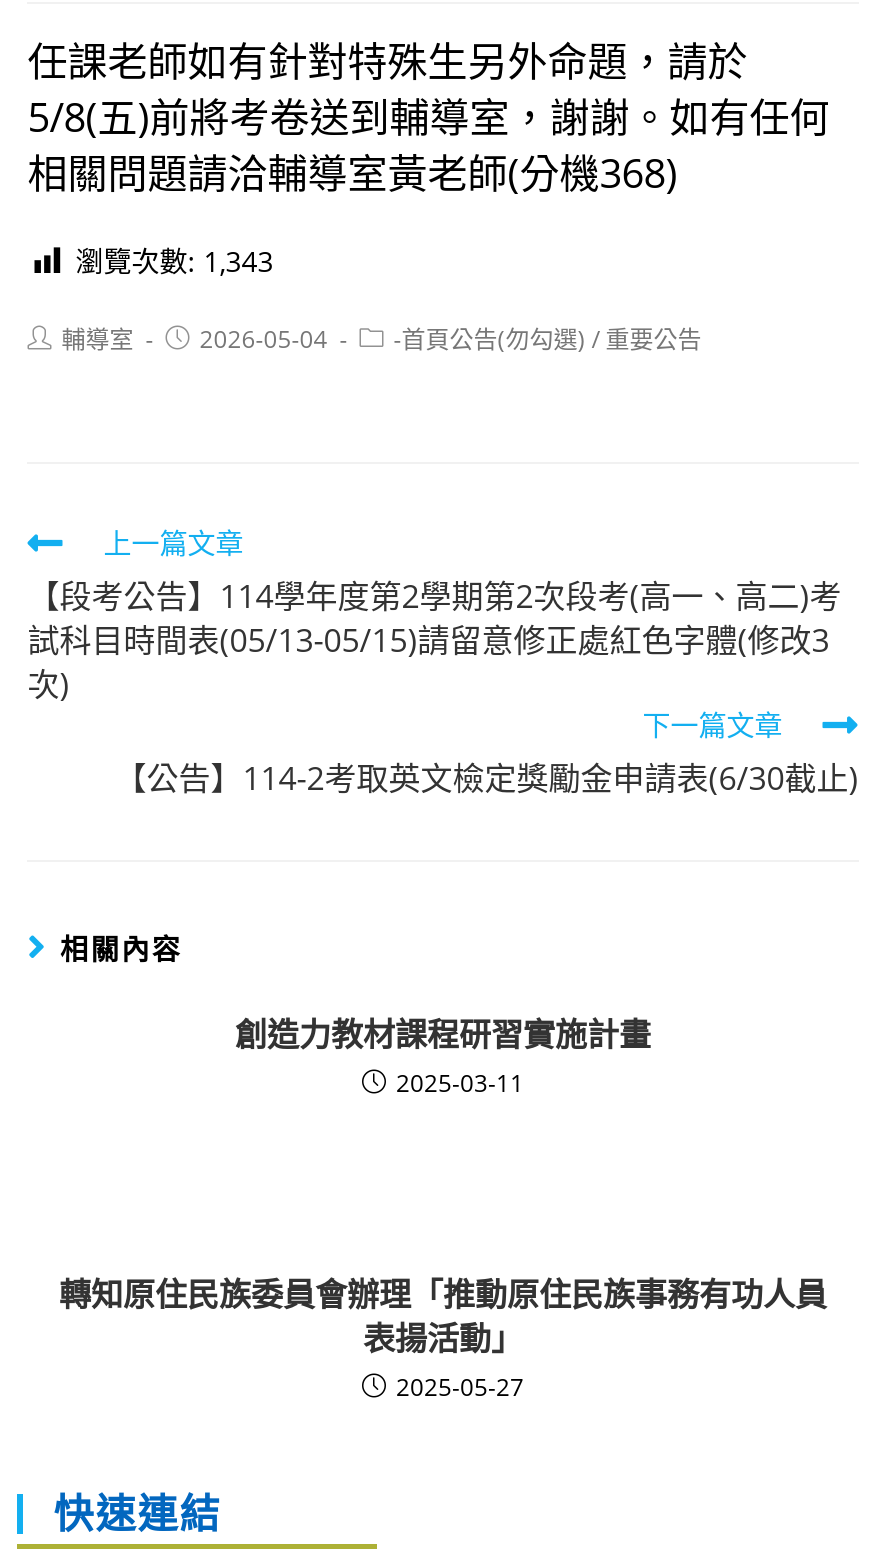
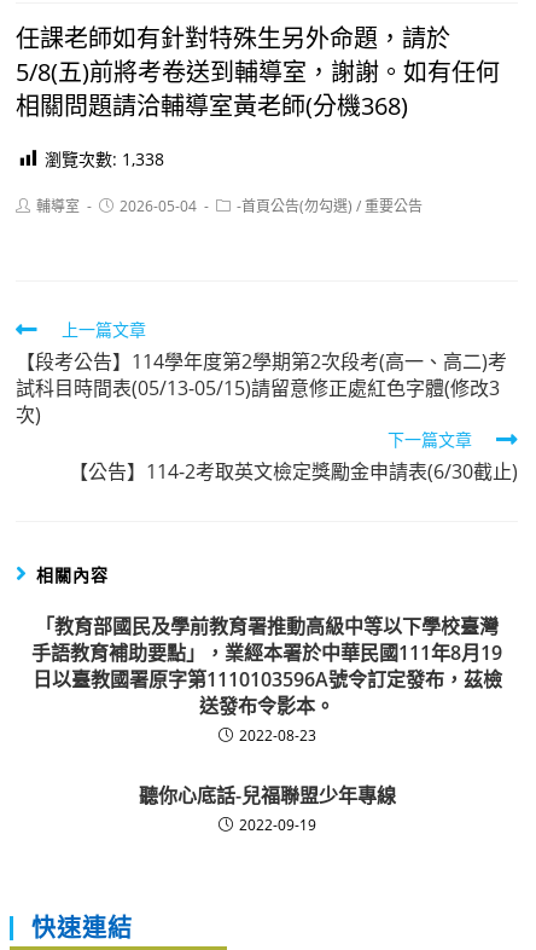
[75,242,273,280] 瀏覽次數: 1,343 -> [45,148,164,171] 瀏覽次數: 1,338
[235,1013,651,1101] 創造力教材課程研習實施計畫 | 2025-03-11 -> [31,613,502,746] 「教育部國民及學前教育署推動高級中等以下學校臺灣 | 手語教育補助要點」，業經本署於中華民國111年8月19 | 日以臺教國署原字第1110103596A號令訂定發布，茲檢 | 送發布令影本。 | 2022-08-23
[59,1273,827,1405] 轉知原住民族委員會辦理「推動原住民族事務有功人員 | 表揚活動」 | 2025-05-27 -> [138,782,395,836] 聽你心底話-兒福聯盟少年專線 | 2022-09-19

